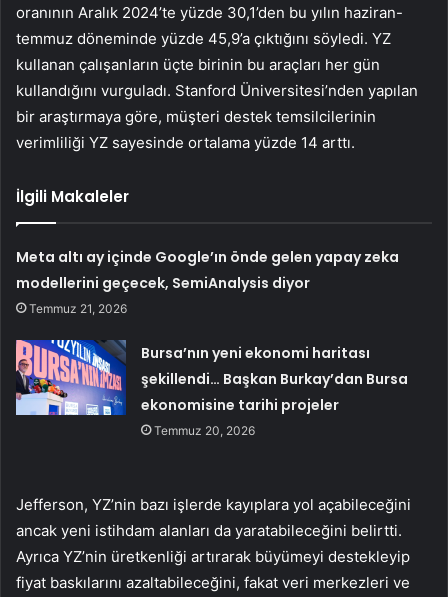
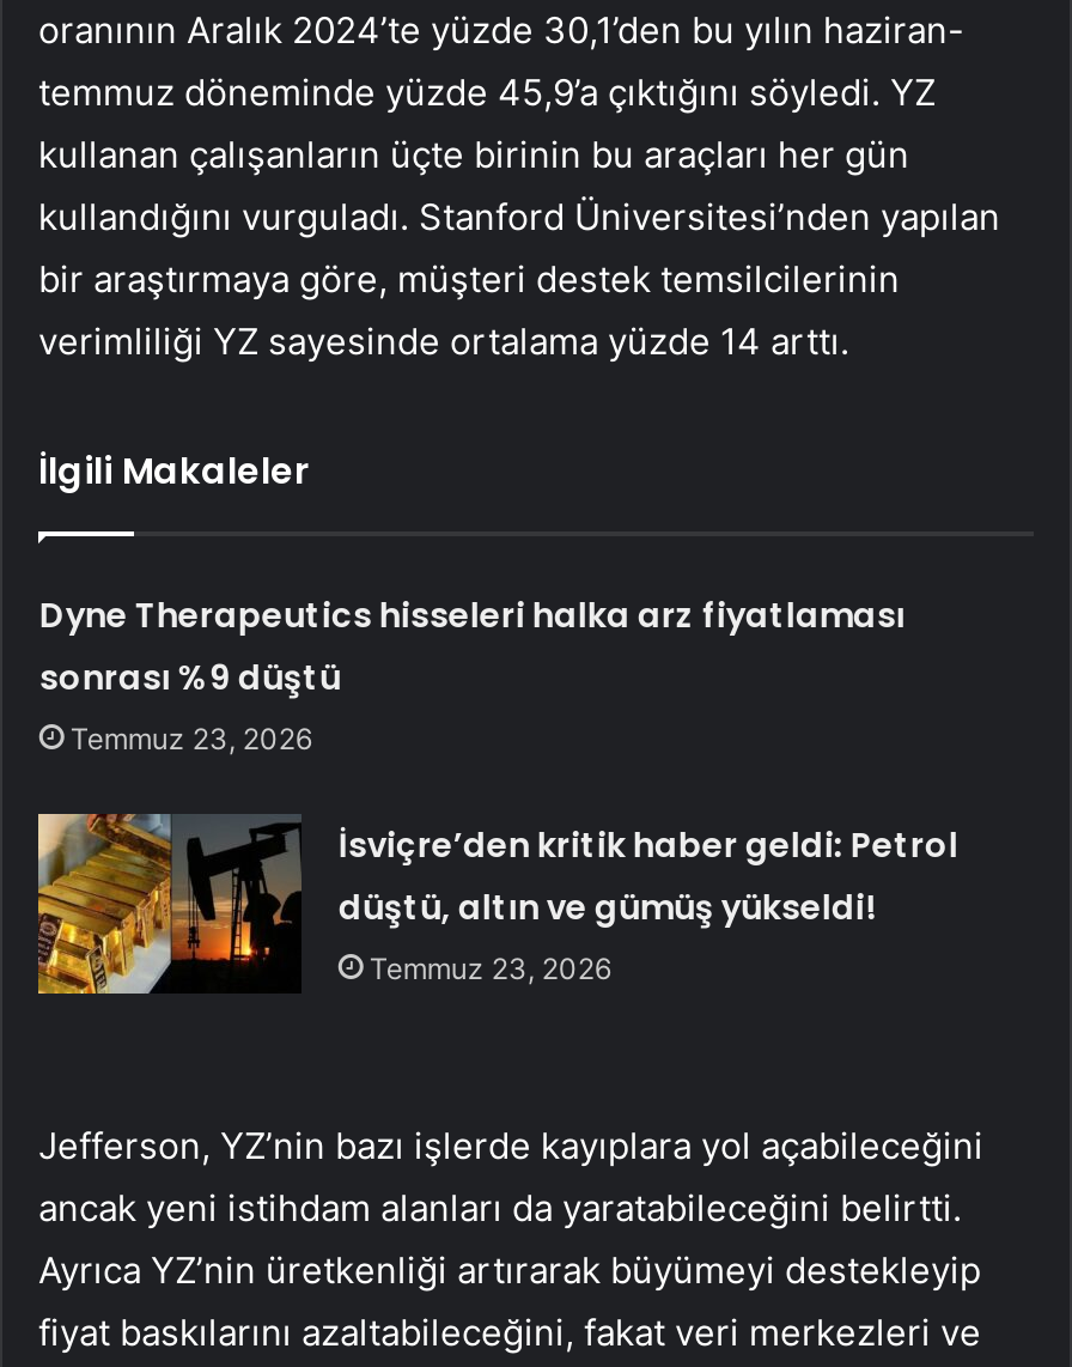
[16,247,399,316] Meta altı ay içinde Google’ın önde gelen yapay zeka | modellerini geçecek, SemiAnalysis diyor | Temmuz 21, 2026 -> [39,592,905,757] Dyne Therapeutics hisseleri halka arz fiyatlaması | sonrası %9 düştü | Temmuz 23, 2026
[15,343,408,438] [image] | Bursa’nın yeni ekonomi haritası | şekillendi… Başkan Burkay’dan Bursa | ekonomisine tarihi projeler | Temmuz 20, 2026 -> [36,812,958,996] [image] | İsviçre’den kritik haber geldi: Petrol | düştü, altın ve gümüş yükseldi! | Temmuz 23, 2026

